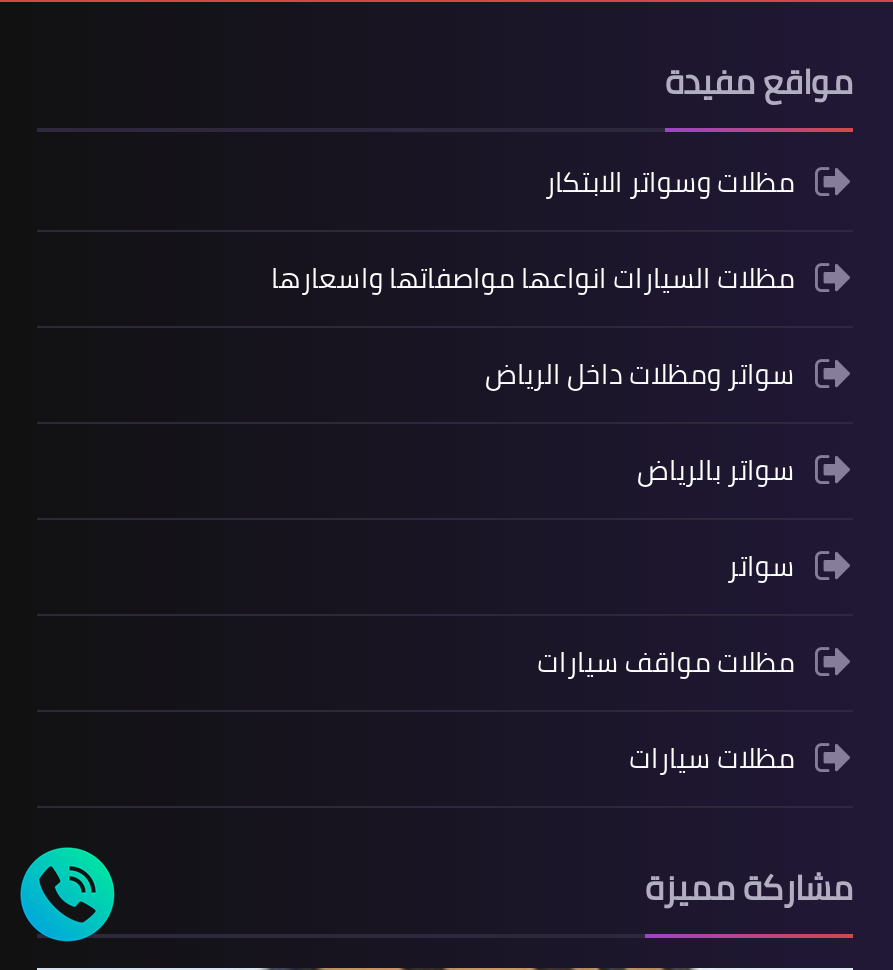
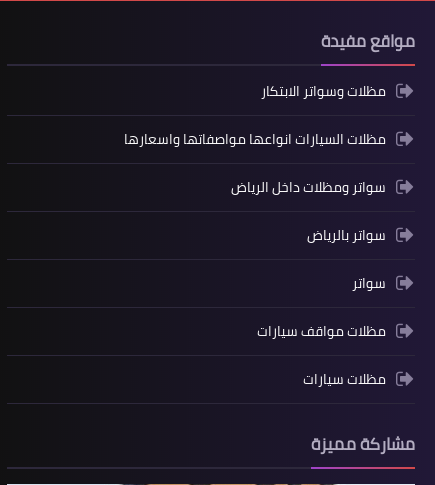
[17,844,117,944] [image] -> none

